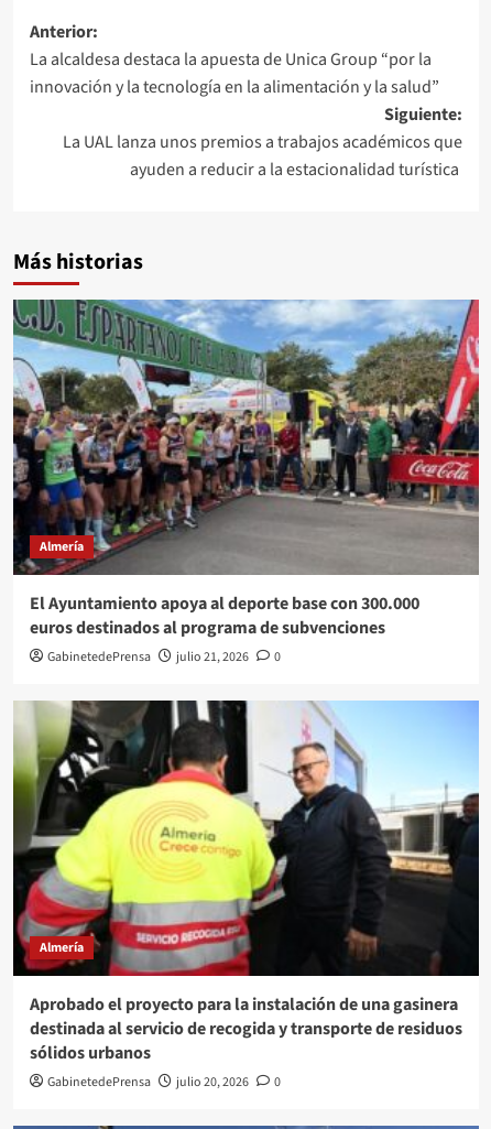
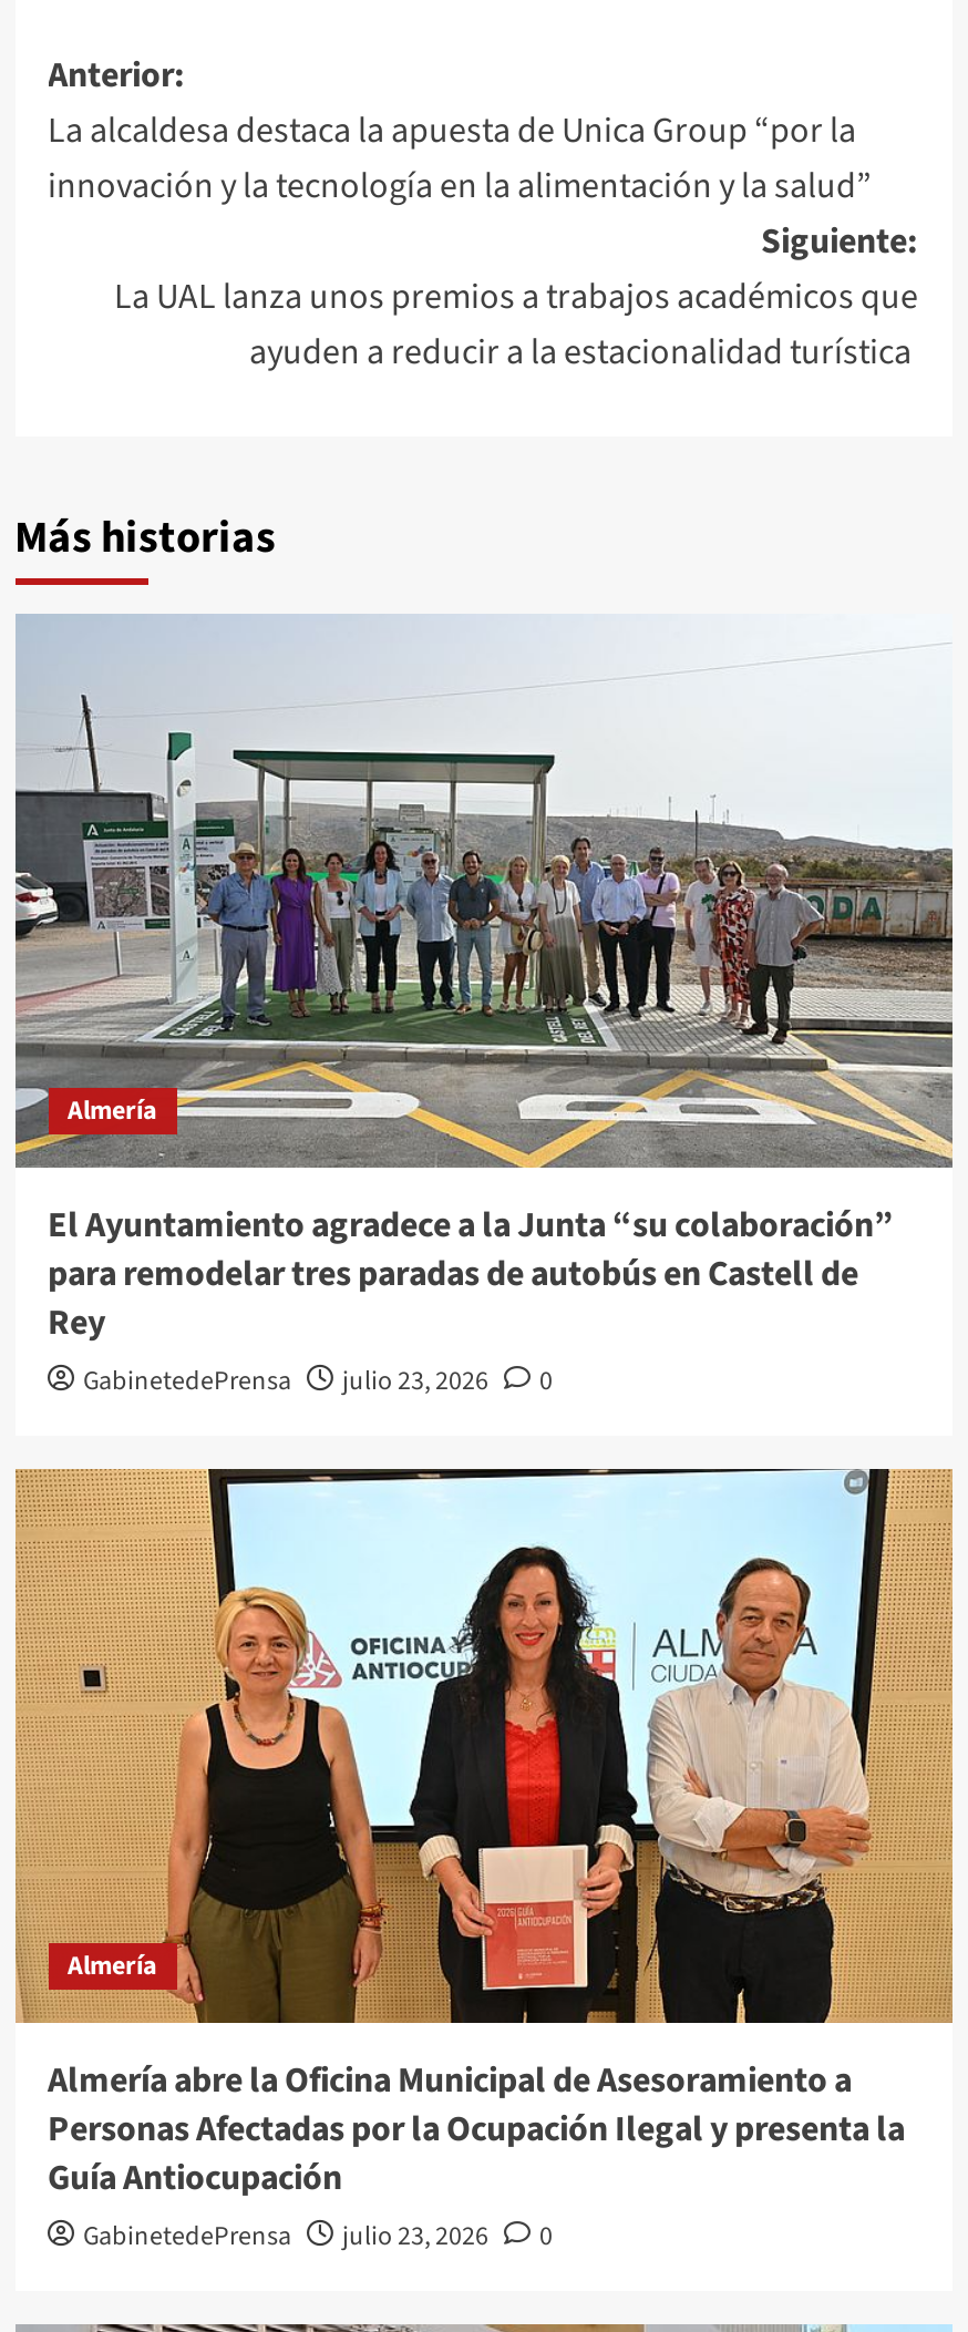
[12,298,480,640] [image] | El Ayuntamiento apoya al deporte base con 300.000 | euros destinados al programa de subvenciones -> [13,615,955,1348] [image] | El Ayuntamiento agradece a la Junta “su colaboración” | para remodelar tres paradas de autobús en Castell de | Rey
[47,647,280,666] GabinetedePrensa julio 21, 2026 0 -> [83,1363,553,1401] GabinetedePrensa julio 23, 2026 0
[12,699,480,1065] [image] | Aprobado el proyecto para la instalación de una gasinera | destinada al servicio de recogida y transporte de residuos | sólidos urbanos -> [13,1466,955,2203] [image] | Almería abre la Oficina Municipal de Asesoramiento a | Personas Afectadas por la Ocupación Ilegal y presenta la | Guía Antiocupación
[47,1072,280,1091] GabinetedePrensa julio 20, 2026 0 -> [83,2218,553,2256] GabinetedePrensa julio 23, 2026 0

